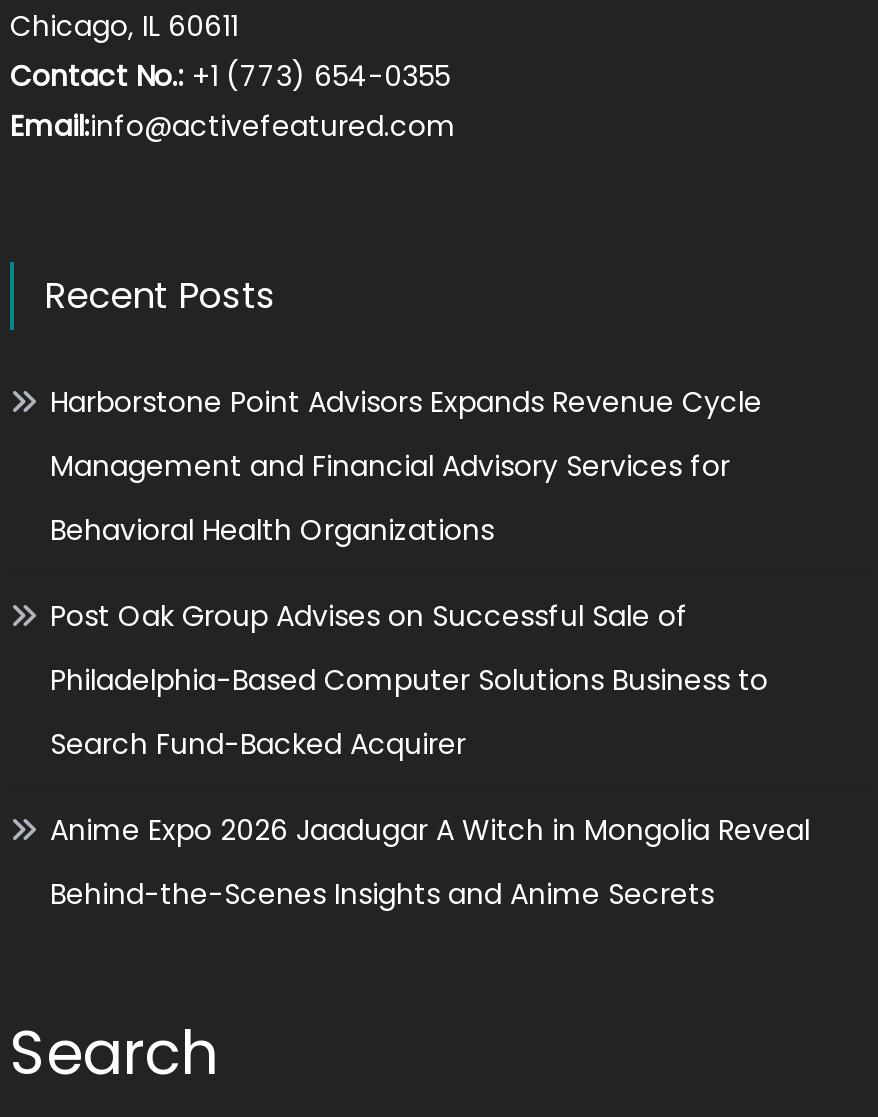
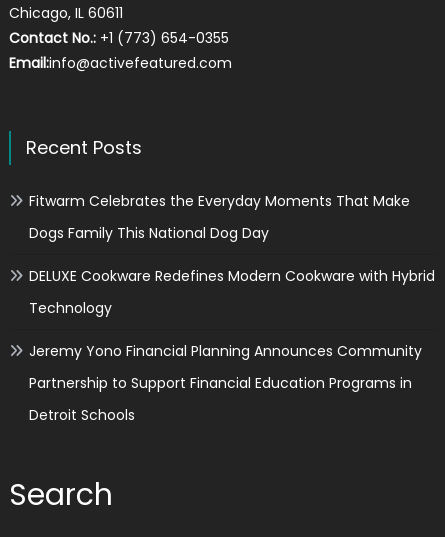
[50,382,810,914] Harborstone Point Advisors Expands Revenue Cycle | Management and Financial Advisory Services for | Behavioral Health Organizations | Post Oak Group Advises on Successful Sale of | Philadelphia-Based Computer Solutions Business to | Search Fund-Backed Acquirer | Anime Expo 2026 Jaadugar A Witch in Mongolia Reveal | Behind-the-Scenes Insights and Anime Secrets -> [29,191,435,425] Fitwarm Celebrates the Everyday Moments That Make | Dogs Family This National Dog Day | DELUXE Cookware Redefines Modern Cookware with Hybrid | Technology | Jeremy Yono Financial Planning Announces Community | Partnership to Support Financial Education Programs in | Detroit Schools

